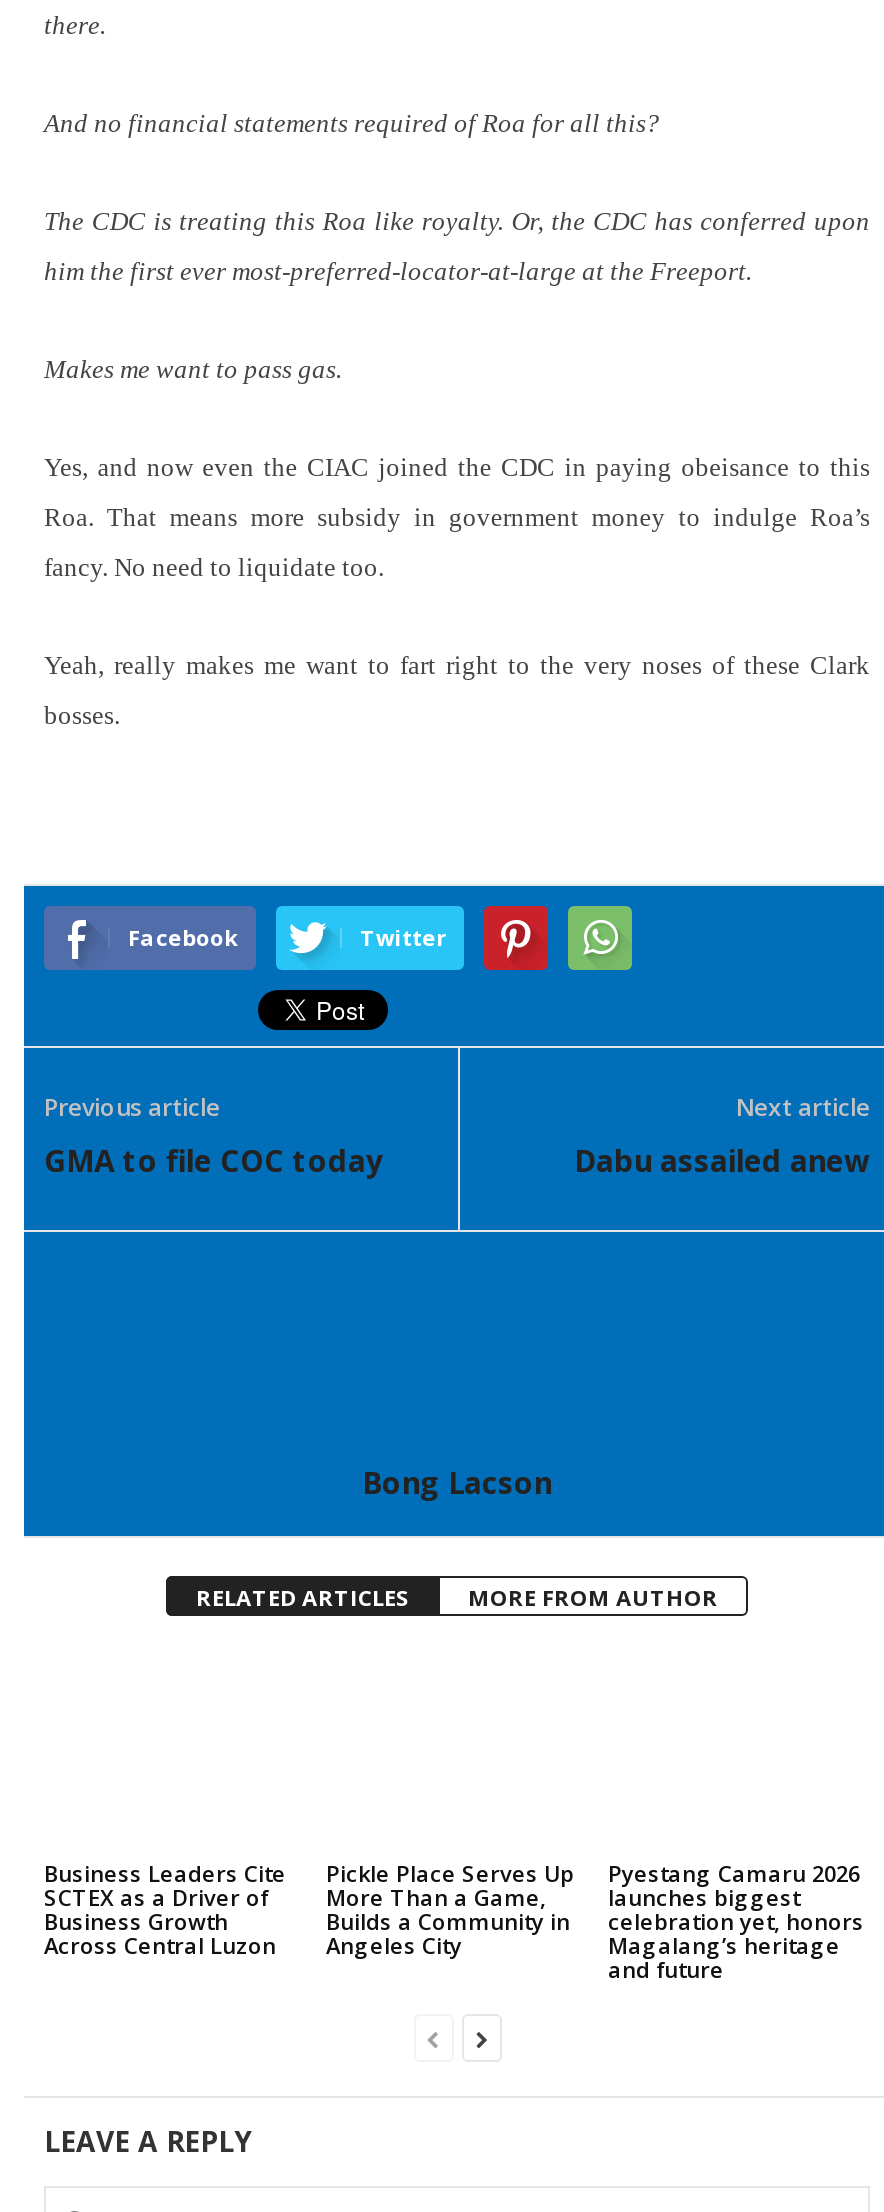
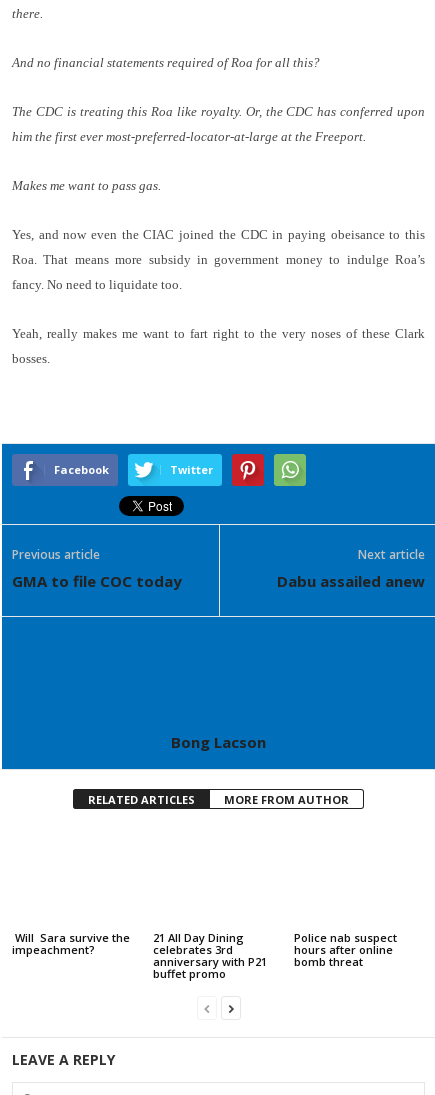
[44,1858,286,1960] Business Leaders Cite | SCTEX as a Driver of | Business Growth | Across Central Luzon -> [12,930,130,957] Will Sara survive the | impeachment?
[326,1858,574,1960] Pickle Place Serves Up | More Than a Game, | Builds a Community in | Angeles City -> [153,930,267,981] 21 All Day Dining | celebrates 3rd | anniversary with P21 | buffet promo
[608,1858,864,1984] Pyestang Camaru 2026 | launches biggest | celebration yet, honors | Magalang’s heritage | and future -> [294,930,397,969] Police nab suspect | hours after online | bomb threat

